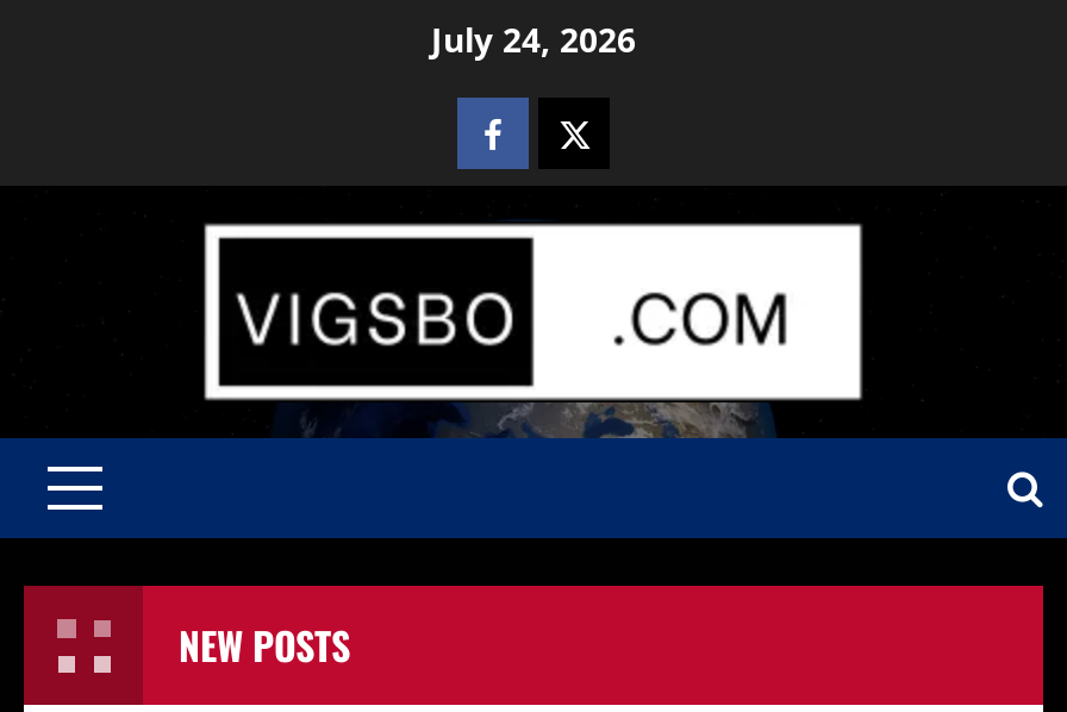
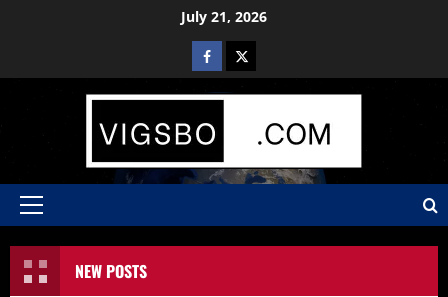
[431,17,636,62] July 24, 2026 -> [181,7,267,26] July 21, 2026

